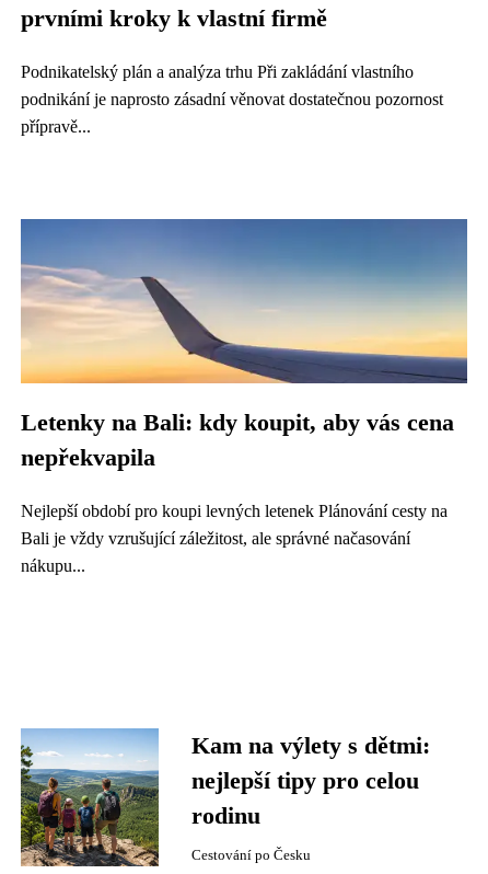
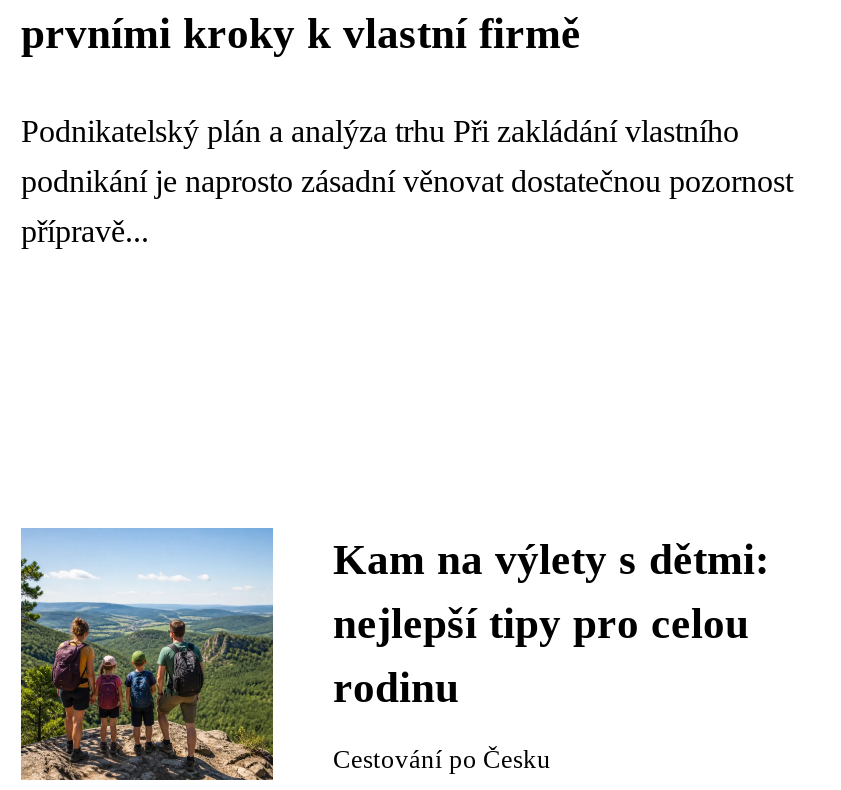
[20,218,468,575] [image] | Letenky na Bali: kdy koupit, aby vás cena | nepřekvapila | Nejlepší období pro koupi levných letenek Plánování cesty na | Bali je vždy vzrušující záležitost, ale správné načasování | nákupu... -> none

